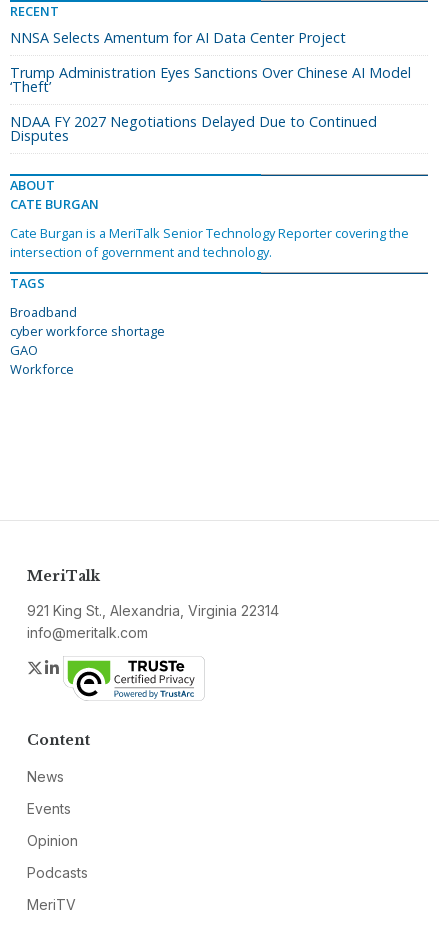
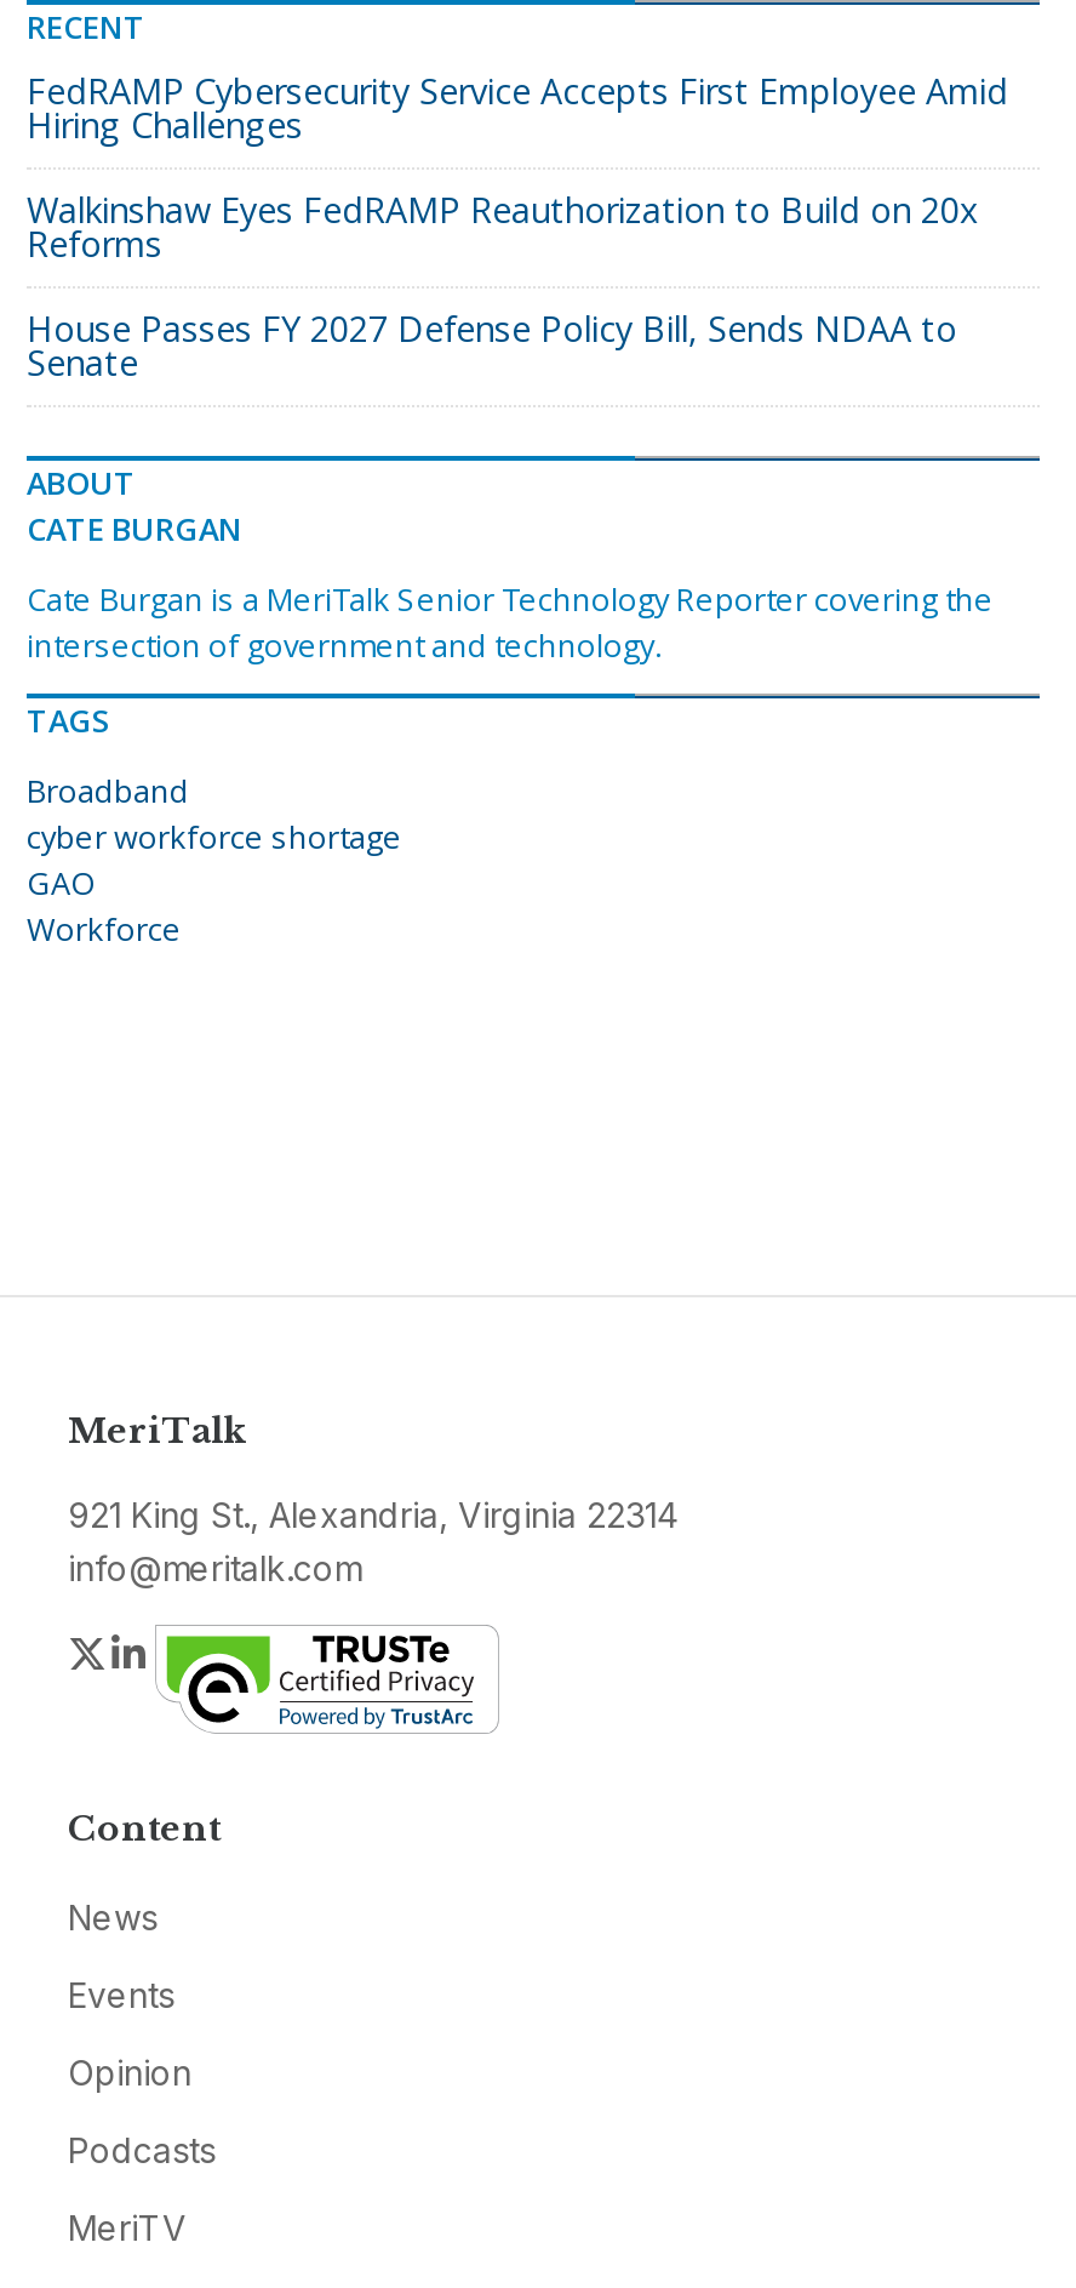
[10,28,346,47] NNSA Selects Amentum for AI Data Center Project -> [27,68,1008,148] FedRAMP Cybersecurity Service Accepts First Employee Amid | Hiring Challenges
[10,63,411,96] Trump Administration Eyes Sanctions Over Chinese AI Model | ‘Theft’ -> [27,187,979,267] Walkinshaw Eyes FedRAMP Reauthorization to Build on 20x | Reforms
[10,112,377,145] NDAA FY 2027 Negotiations Delayed Due to Continued | Disputes -> [27,306,957,386] House Passes FY 2027 Defense Policy Bill, Sends NDAA to | Senate

